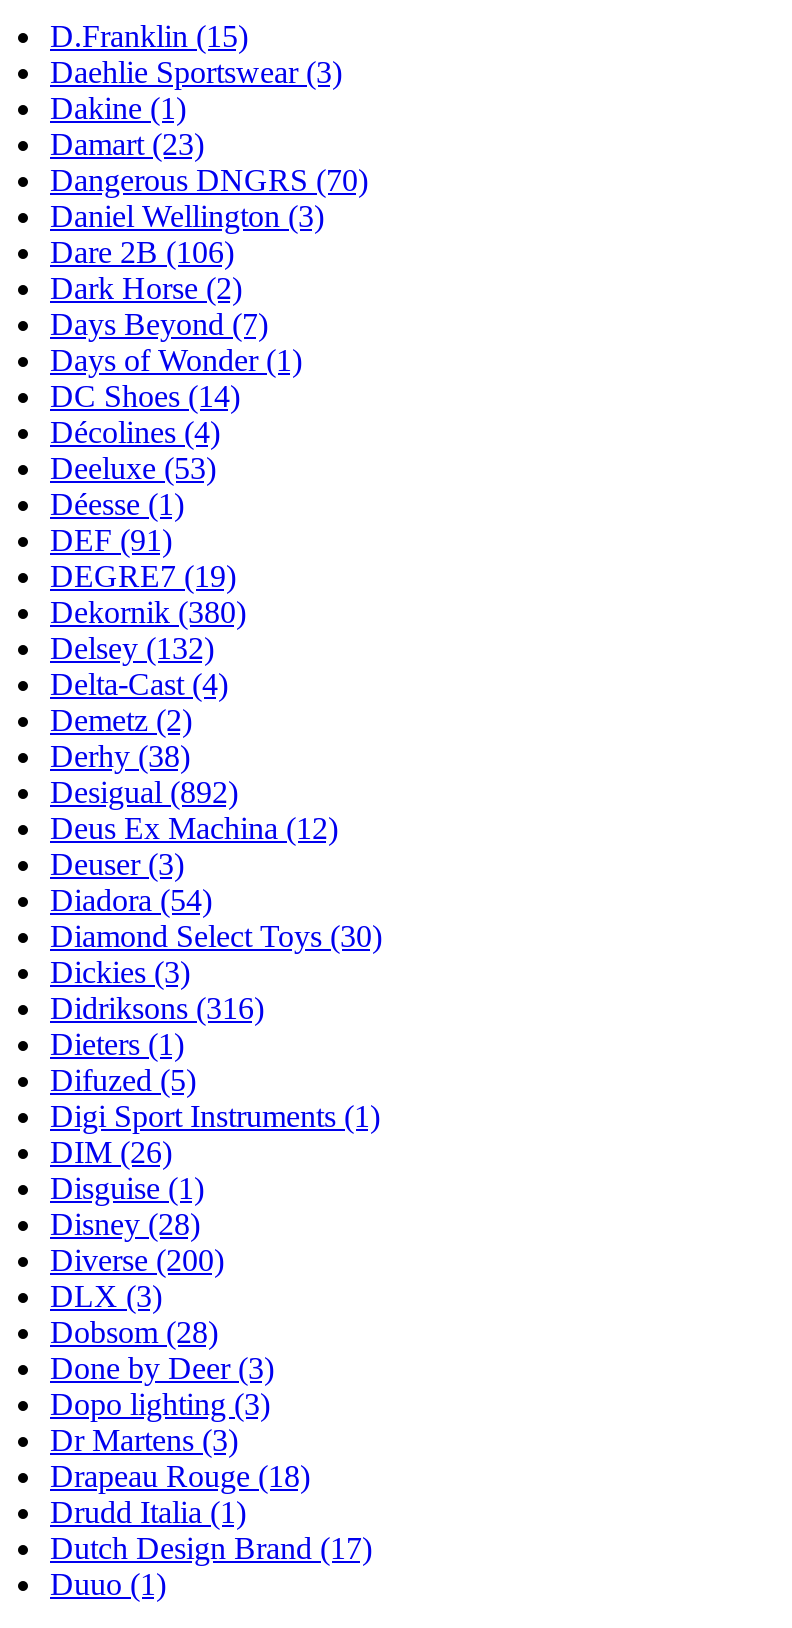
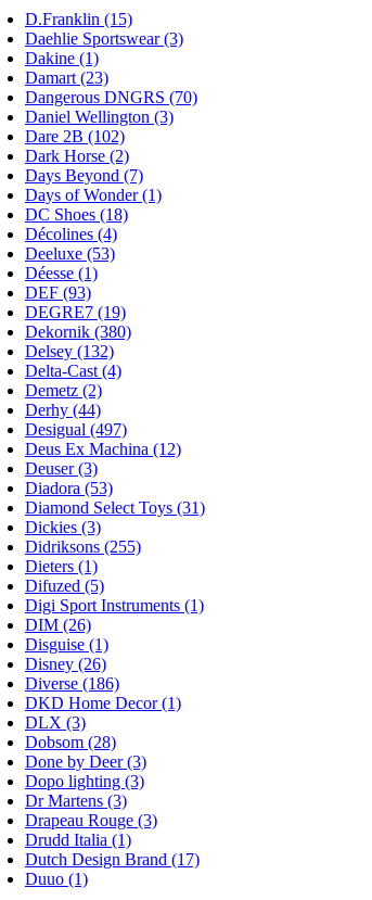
[50,235,234,269] Dare 2B (106) -> [25,127,125,145] Dare 2B (102)
[50,379,240,413] DC Shoes (14) -> [25,205,128,224] DC Shoes (18)
[50,523,172,557] DEF (91) -> [25,283,91,302] DEF (93)
[50,739,190,773] Derhy (38) -> [25,401,101,419] Derhy (44)
[50,775,238,809] Desigual (892) -> [25,420,127,439] Desigual (497)
[50,883,212,917] Diadora (54) -> [25,479,113,497] Diadora (53)
[50,919,382,953] Diamond Select Toys (30) -> [25,498,205,517] Diamond Select Toys (31)
[50,991,264,1025] Didriksons (316) -> [25,537,141,556] Didriksons (255)
[50,1207,224,1277] Disney (28) | Diverse (200) -> [25,655,181,712] Disney (26) | Diverse (186) | DKD Home Decor (1)
[50,1459,310,1493] Drapeau Rouge (18) -> [25,811,157,829] Drapeau Rouge (3)

